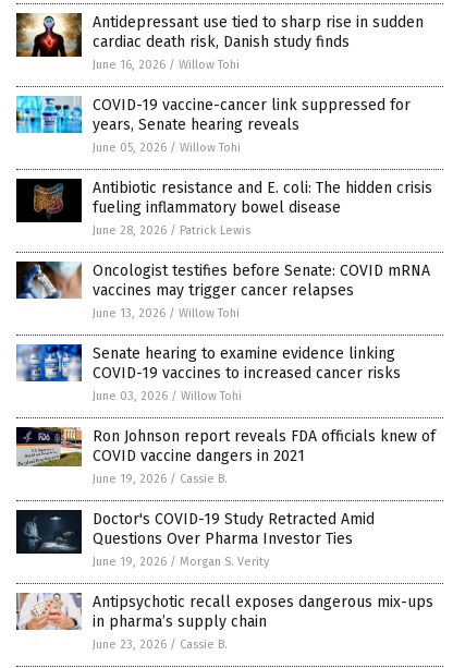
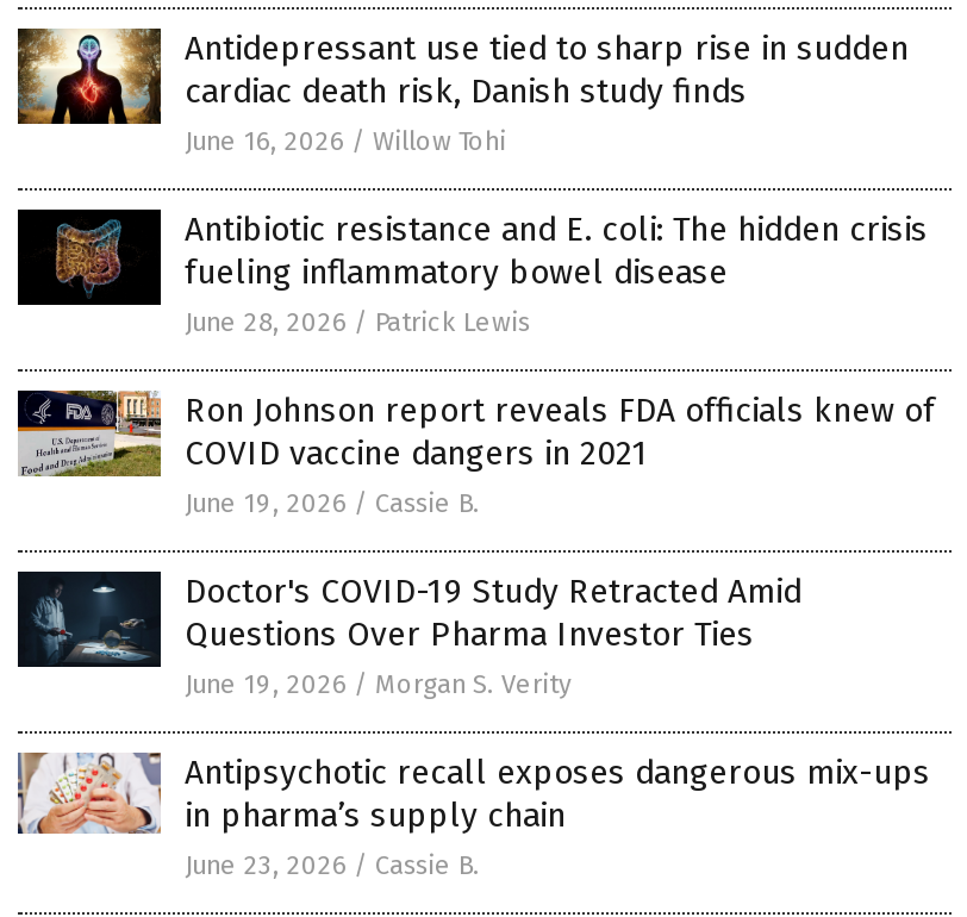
[15,95,411,155] [image] | COVID-19 vaccine-cancer link suppressed for | years, Senate hearing reveals | June 05, 2026 / Willow Tohi -> none
[16,260,430,403] [image] | Oncologist testifies before Senate: COVID mRNA | vaccines may trigger cancer relapses | June 13, 2026 / Willow Tohi | Senate hearing to examine evidence linking | COVID-19 vaccines to increased cancer risks | June 03, 2026 / Willow Tohi -> none
[15,343,77,388] [image] -> none

